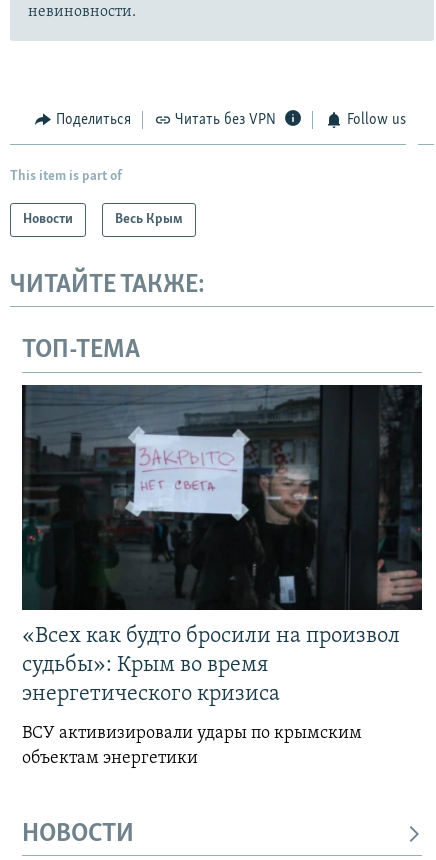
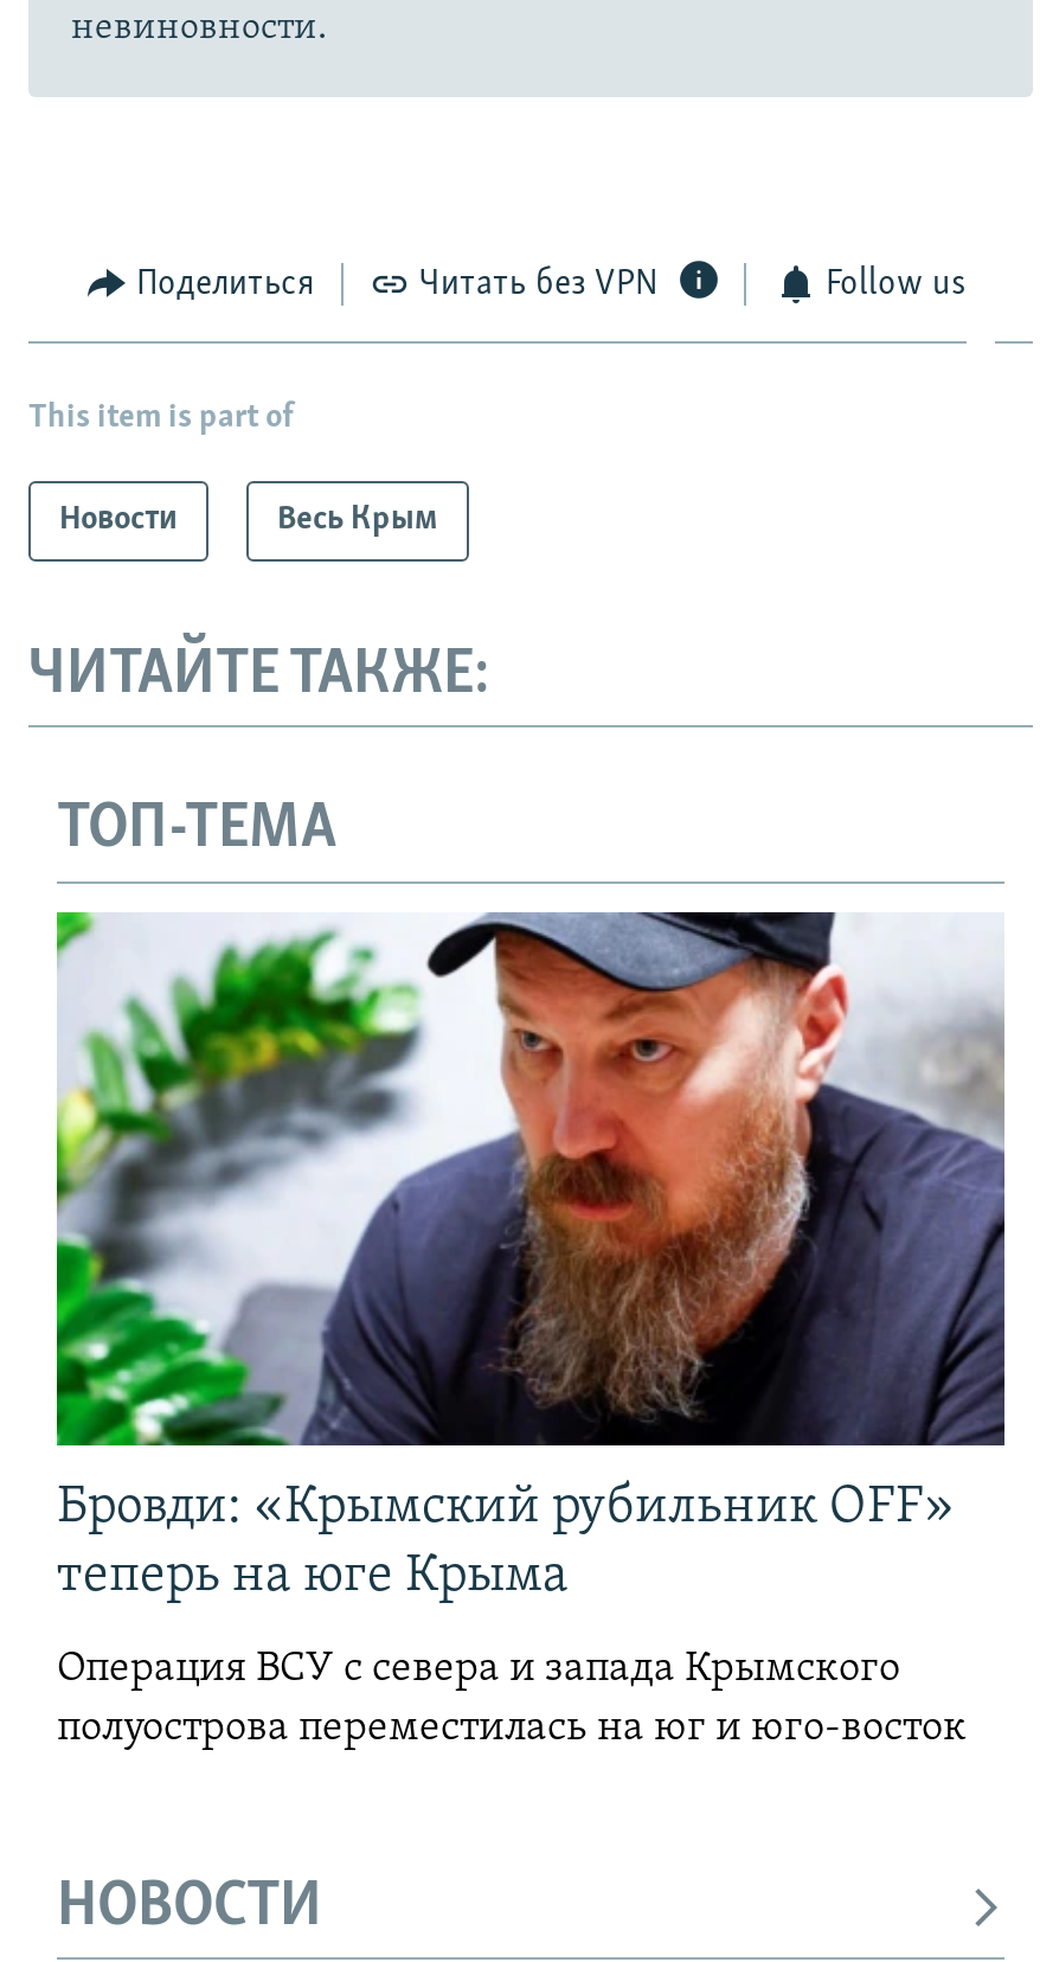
[21,384,423,706] [image] | «Всех как будто бросили на произвол | судьбы»: Крым во время | энергетического кризиса -> [54,910,1007,1604] [image] | Бровди: «Крымский рубильник OFF» | теперь на юге Крыма
[22,724,362,768] ВСУ активизировали удары по крымским | объектам энергетики -> [57,1646,967,1751] Операция ВСУ с севера и запада Крымского | полуострова переместилась на юг и юго-восток

